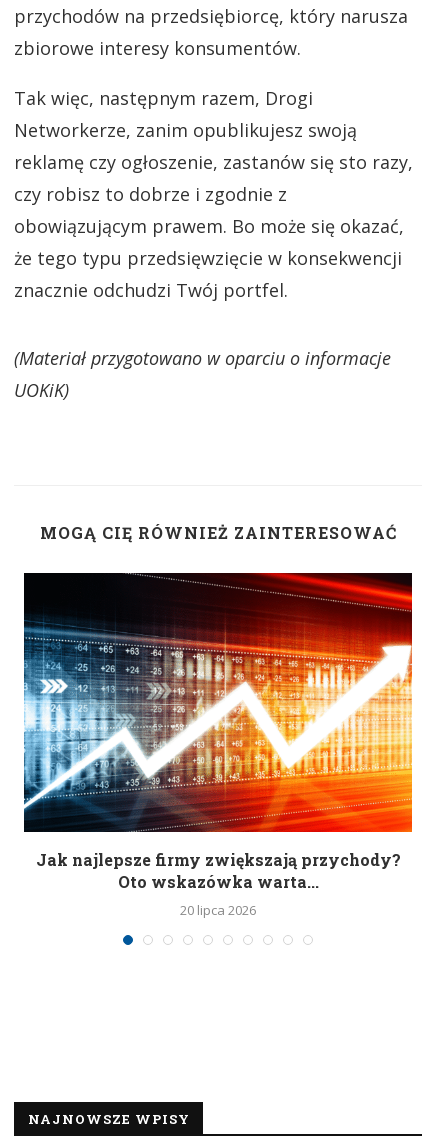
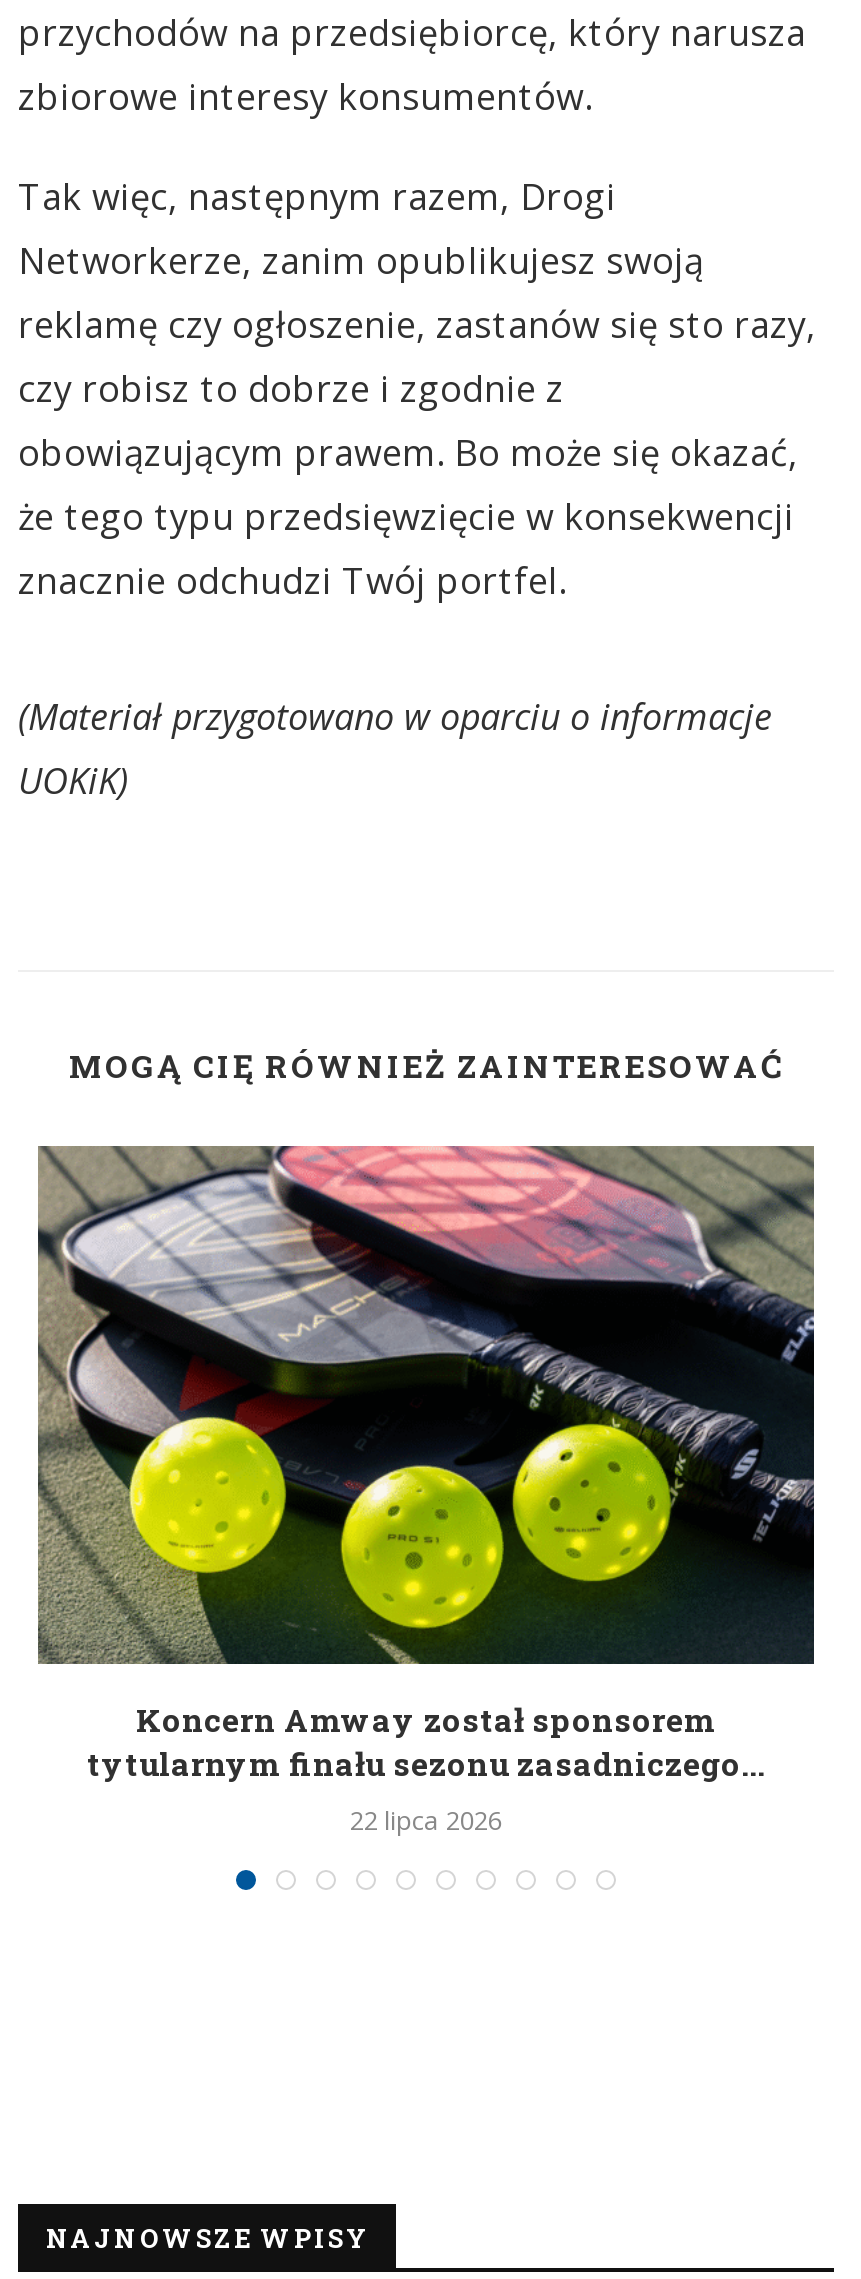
[23,572,413,919] [image] | Jak najlepsze firmy zwiększają przychody? | Oto wskazówka warta... | 20 lipca 2026 -> [36,1144,816,1838] [image] | Koncern Amway został sponsorem | tytularnym finału sezonu zasadniczego... | 22 lipca 2026

